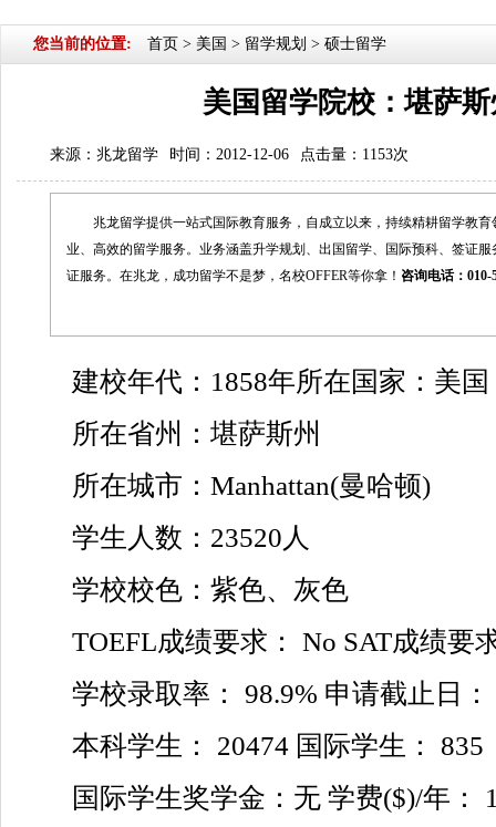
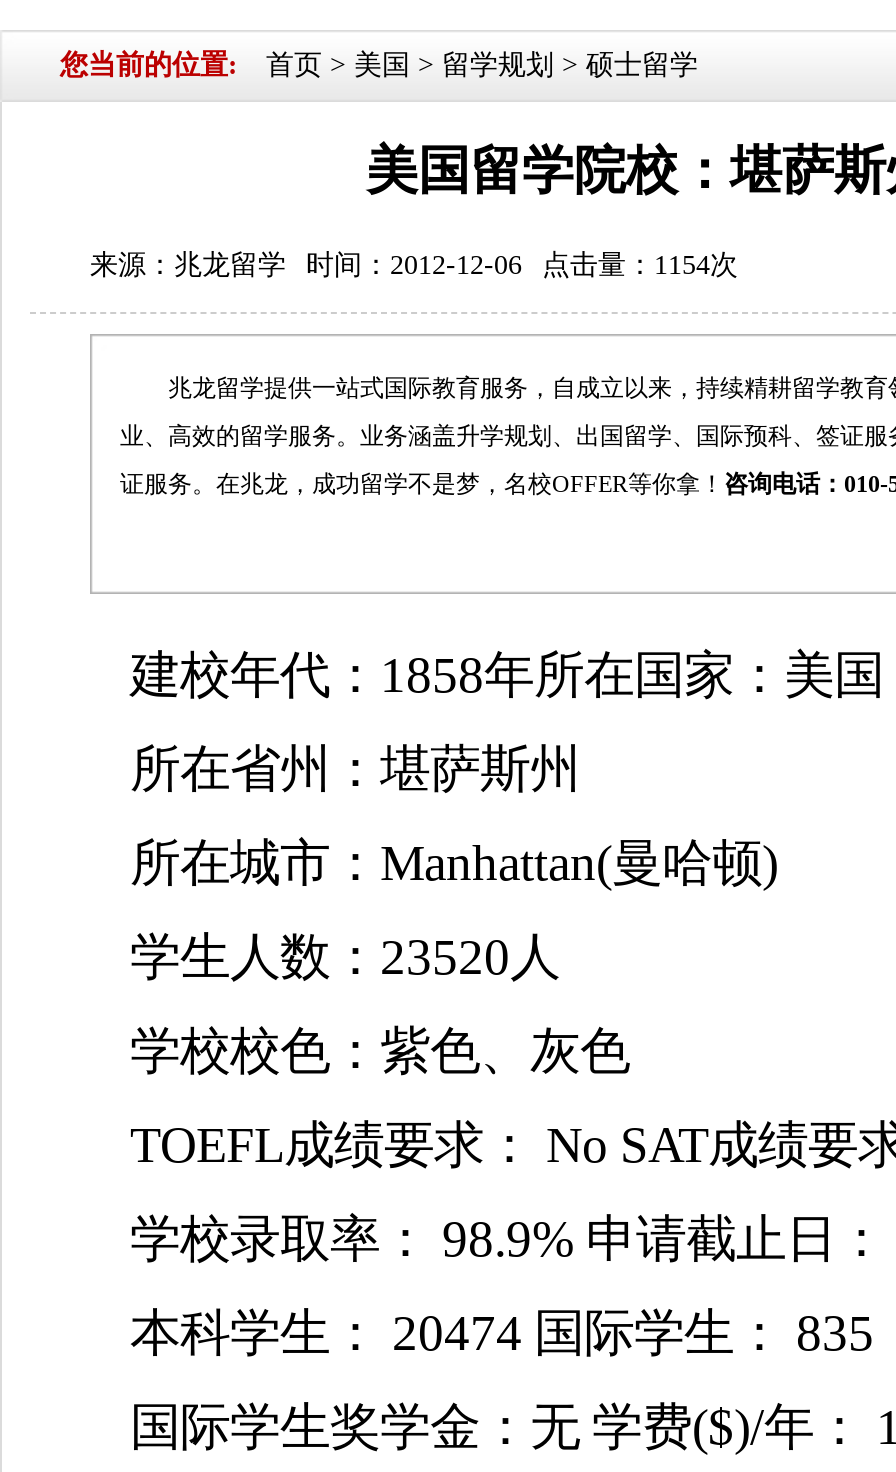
[50,146,409,163] 来源：兆龙留学 时间：2012-12-06 点击量：1153次 -> [90,250,738,280] 来源：兆龙留学 时间：2012-12-06 点击量：1154次

